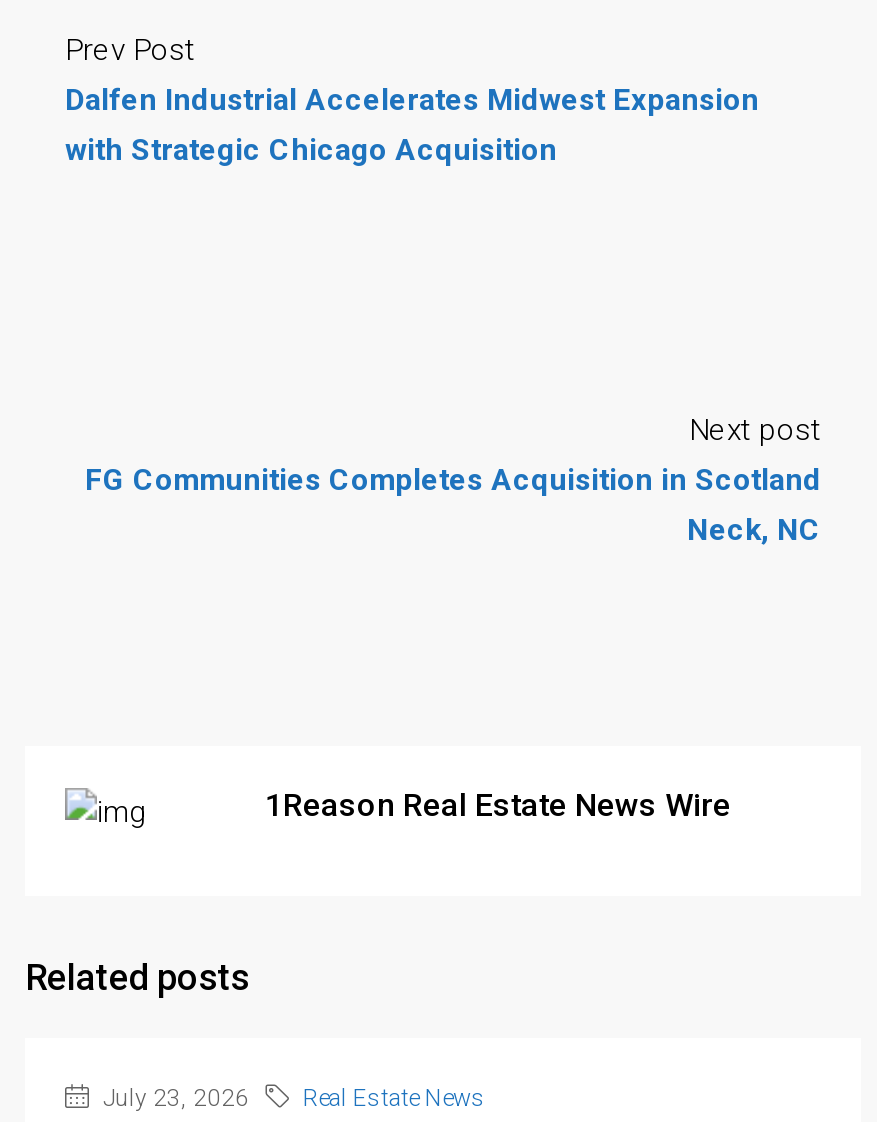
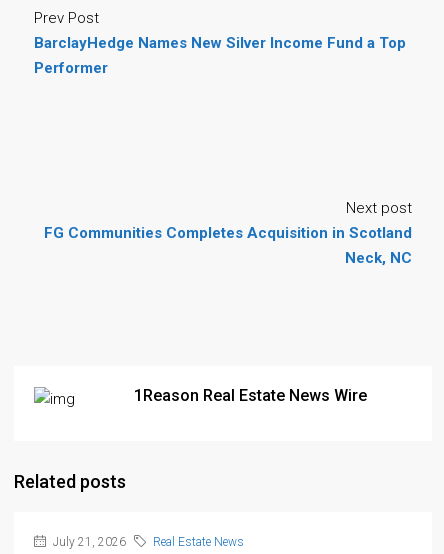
[65,82,759,168] Dalfen Industrial Accelerates Midwest Expansion | with Strategic Chicago Acquisition -> [34,34,406,77] BarclayHedge Names New Silver Income Fund a Top | Performer
[97,1084,485,1112] July 23, 2026 Real Estate News -> [50,535,244,549] July 21, 2026 Real Estate News

